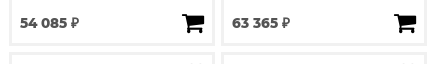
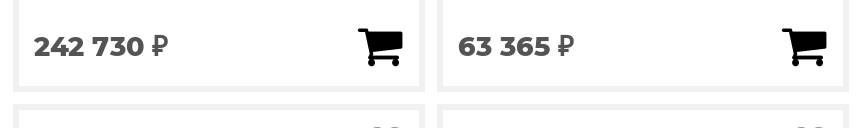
[19,15,78,31] 54 085 ₽ -> [34,31,168,63] 242 730 ₽

